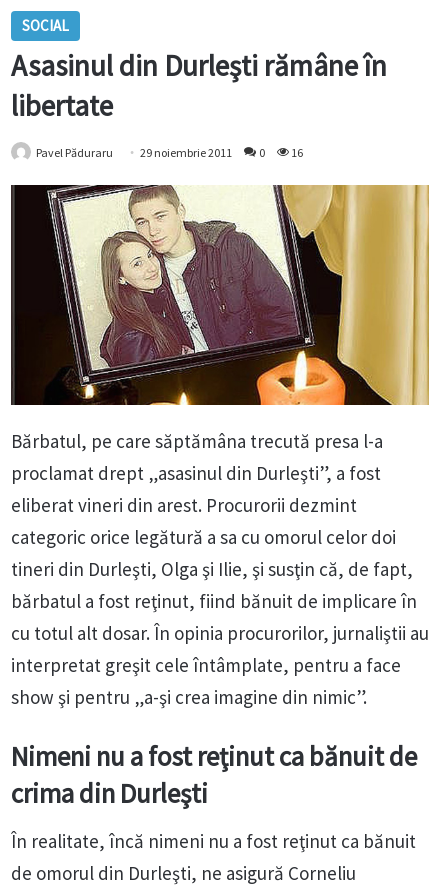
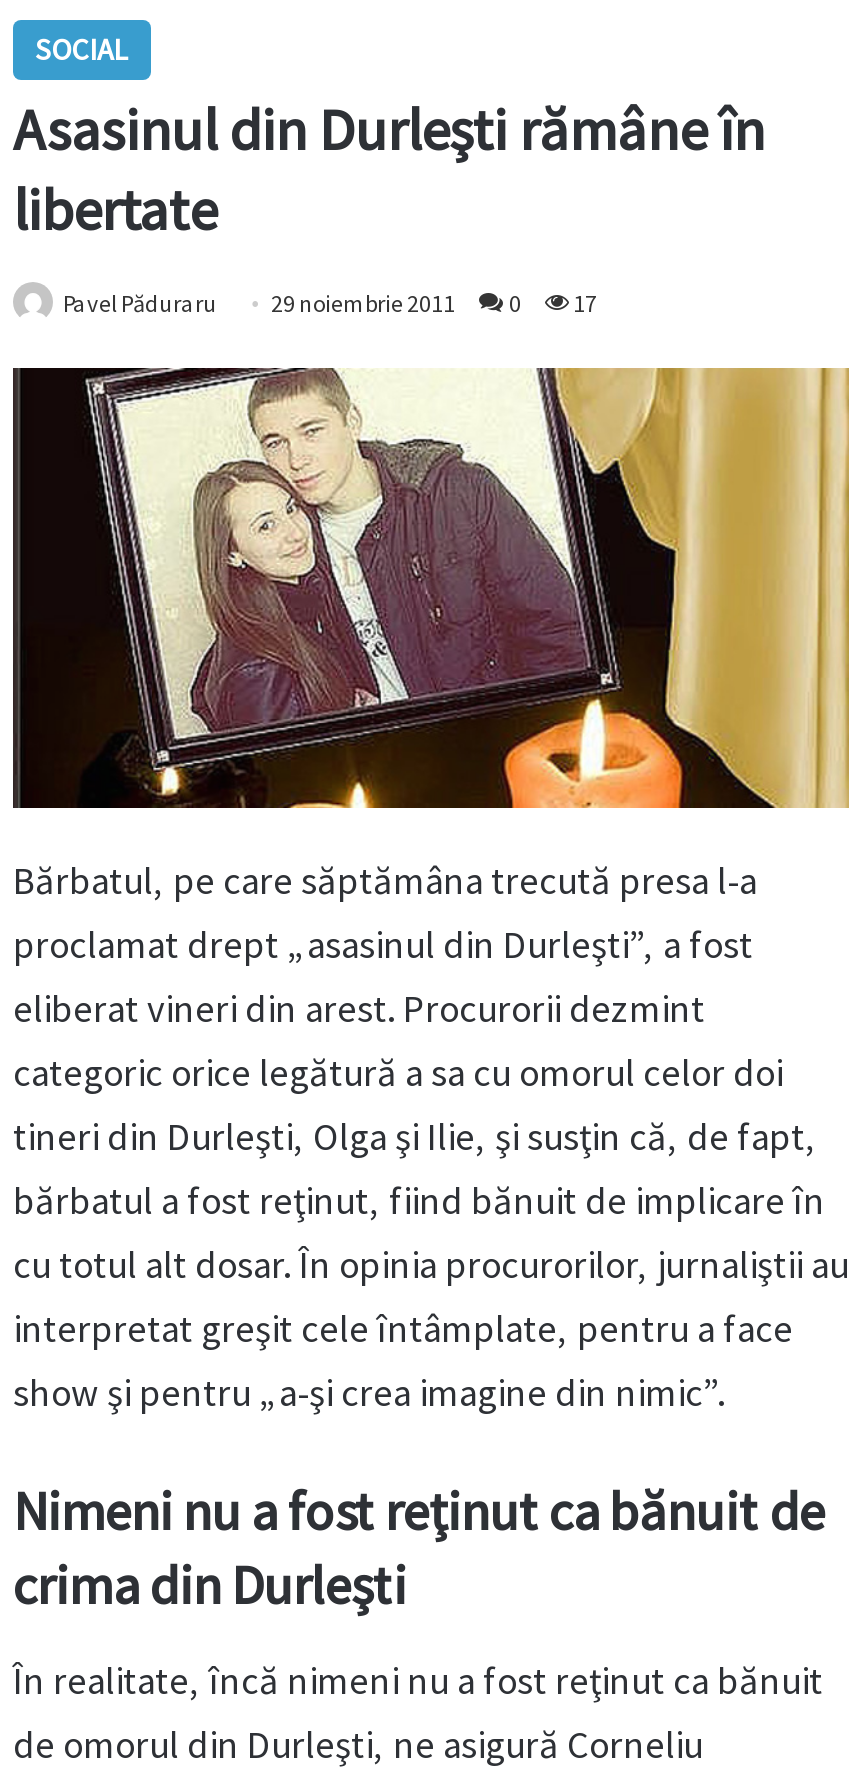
[36,145,303,160] Pavel Păduraru 29 noiembrie 2011 0 16 -> [63,289,597,319] Pavel Păduraru 29 noiembrie 2011 0 17

